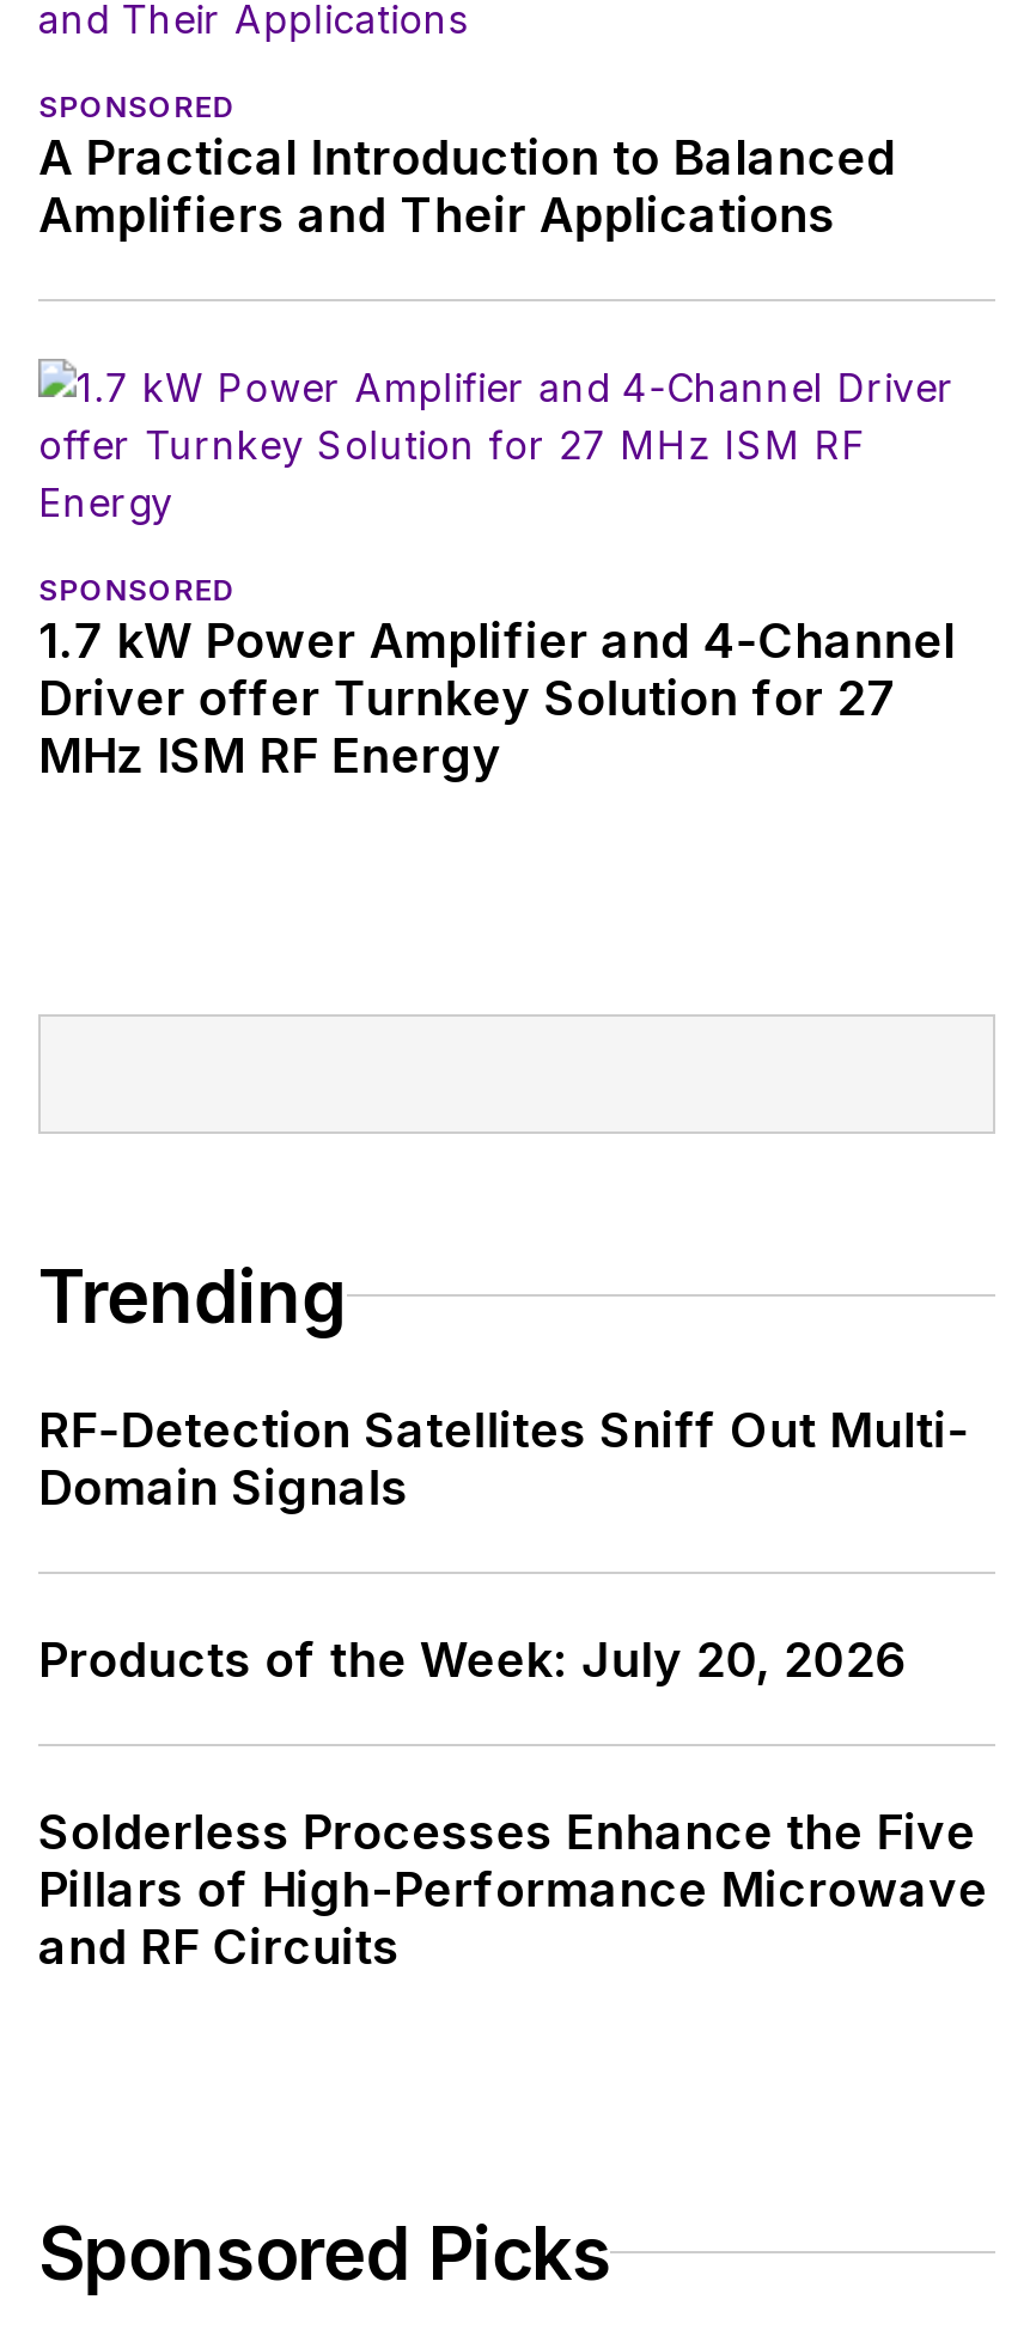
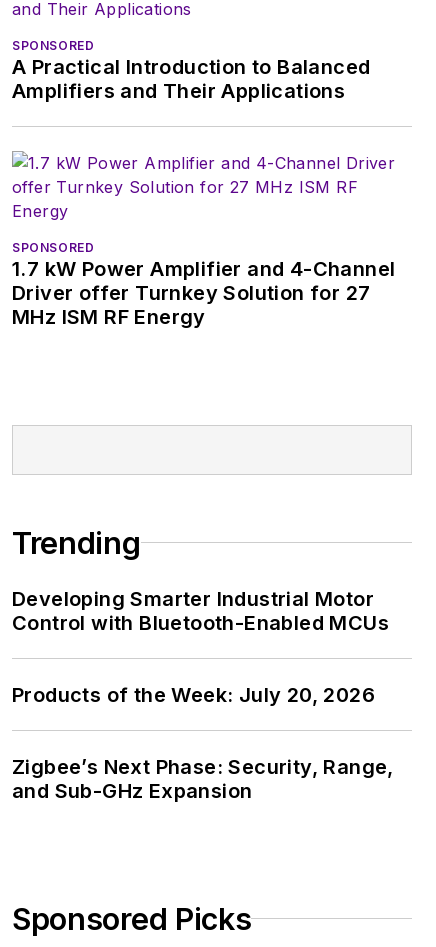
[38,1401,969,1516] RF-Detection Satellites Sniff Out Multi- | Domain Signals -> [12,587,389,635] Developing Smarter Industrial Motor | Control with Bluetooth-Enabled MCUs
[38,1803,988,1975] Solderless Processes Enhance the Five | Pillars of High-Performance Microwave | and RF Circuits -> [12,755,394,803] Zigbee’s Next Phase: Security, Range, | and Sub-GHz Expansion

